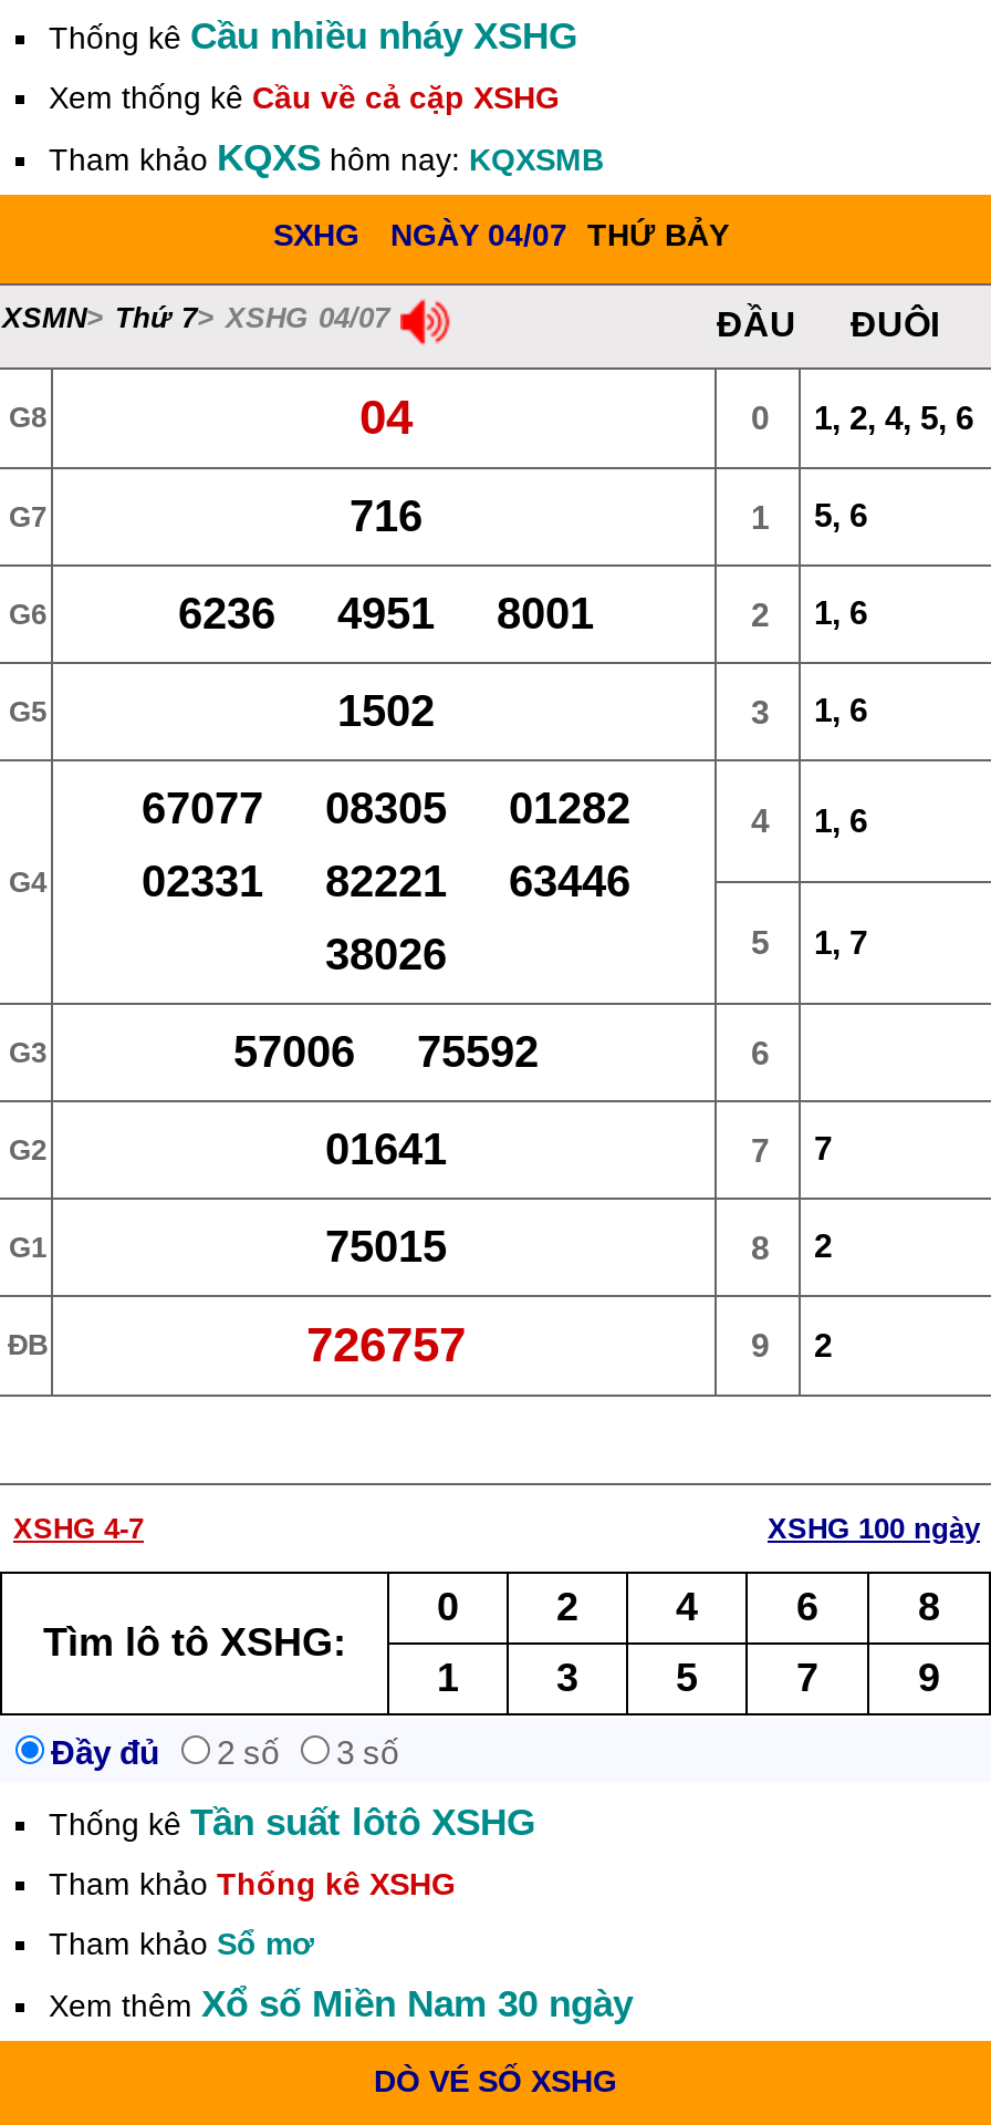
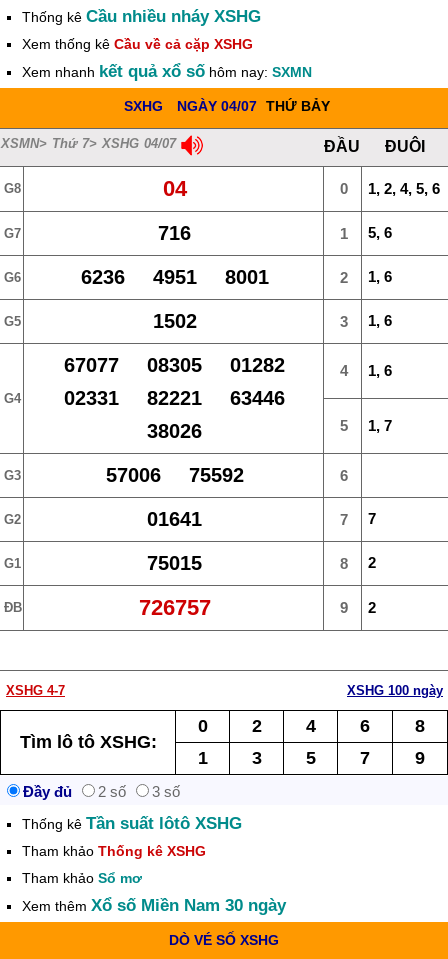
[49,137,604,179] Tham khảo KQXS hôm nay: KQXSMB -> [22,62,312,81] Xem nhanh kết quả xổ số hôm nay: SXMN

